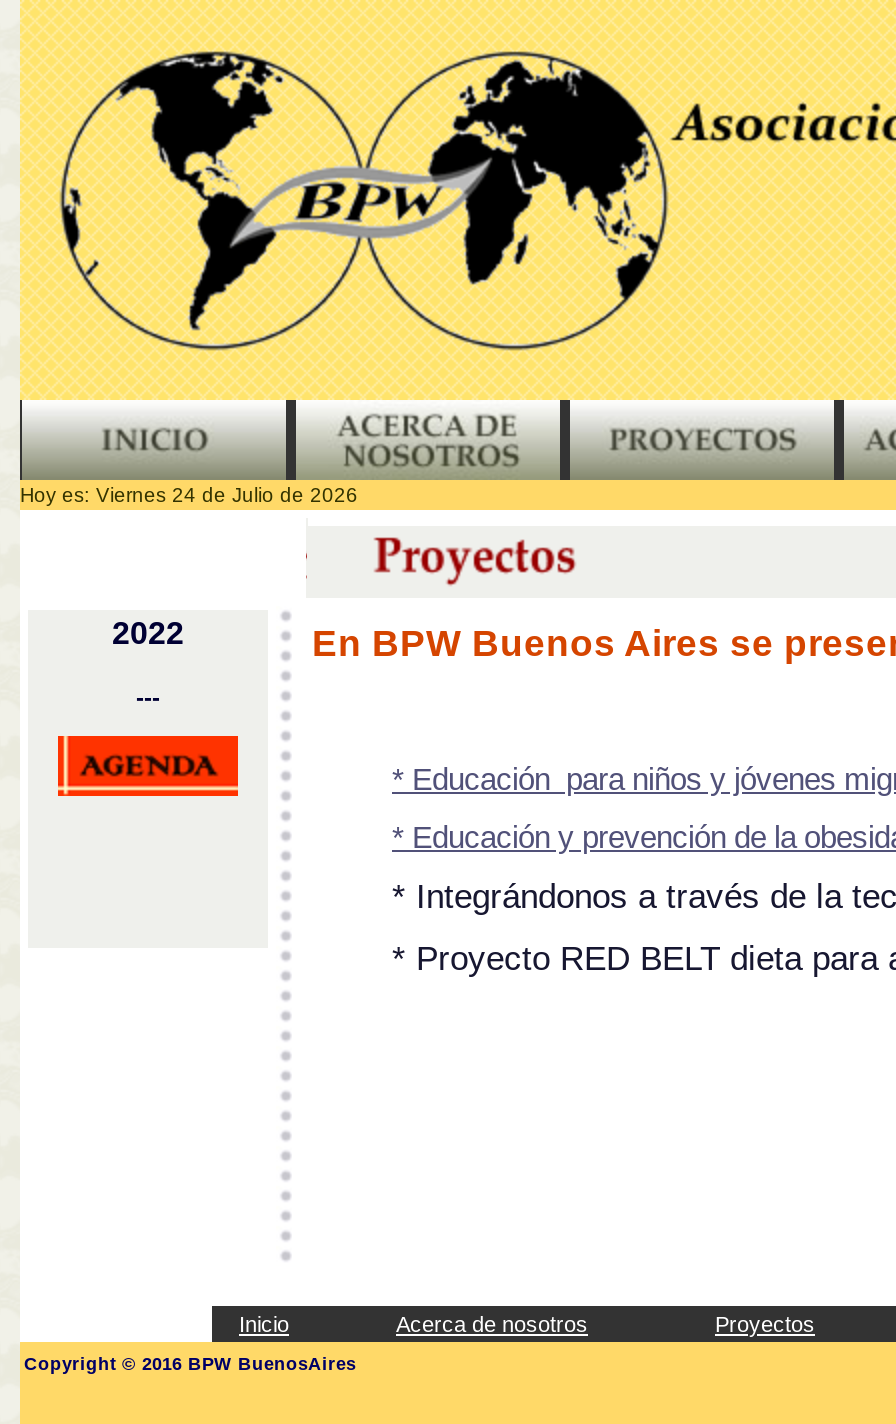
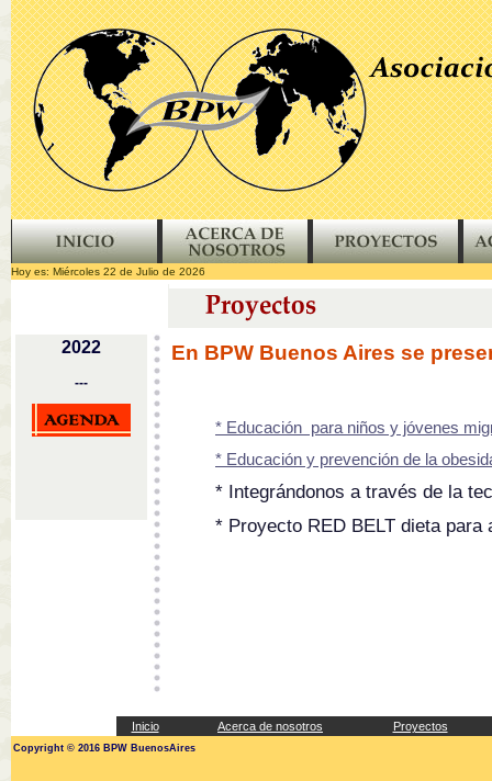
[20,484,358,506] Hoy es: Viernes 24 de Julio de 2026 -> [11,265,205,278] Hoy es: Miércoles 22 de Julio de 2026

